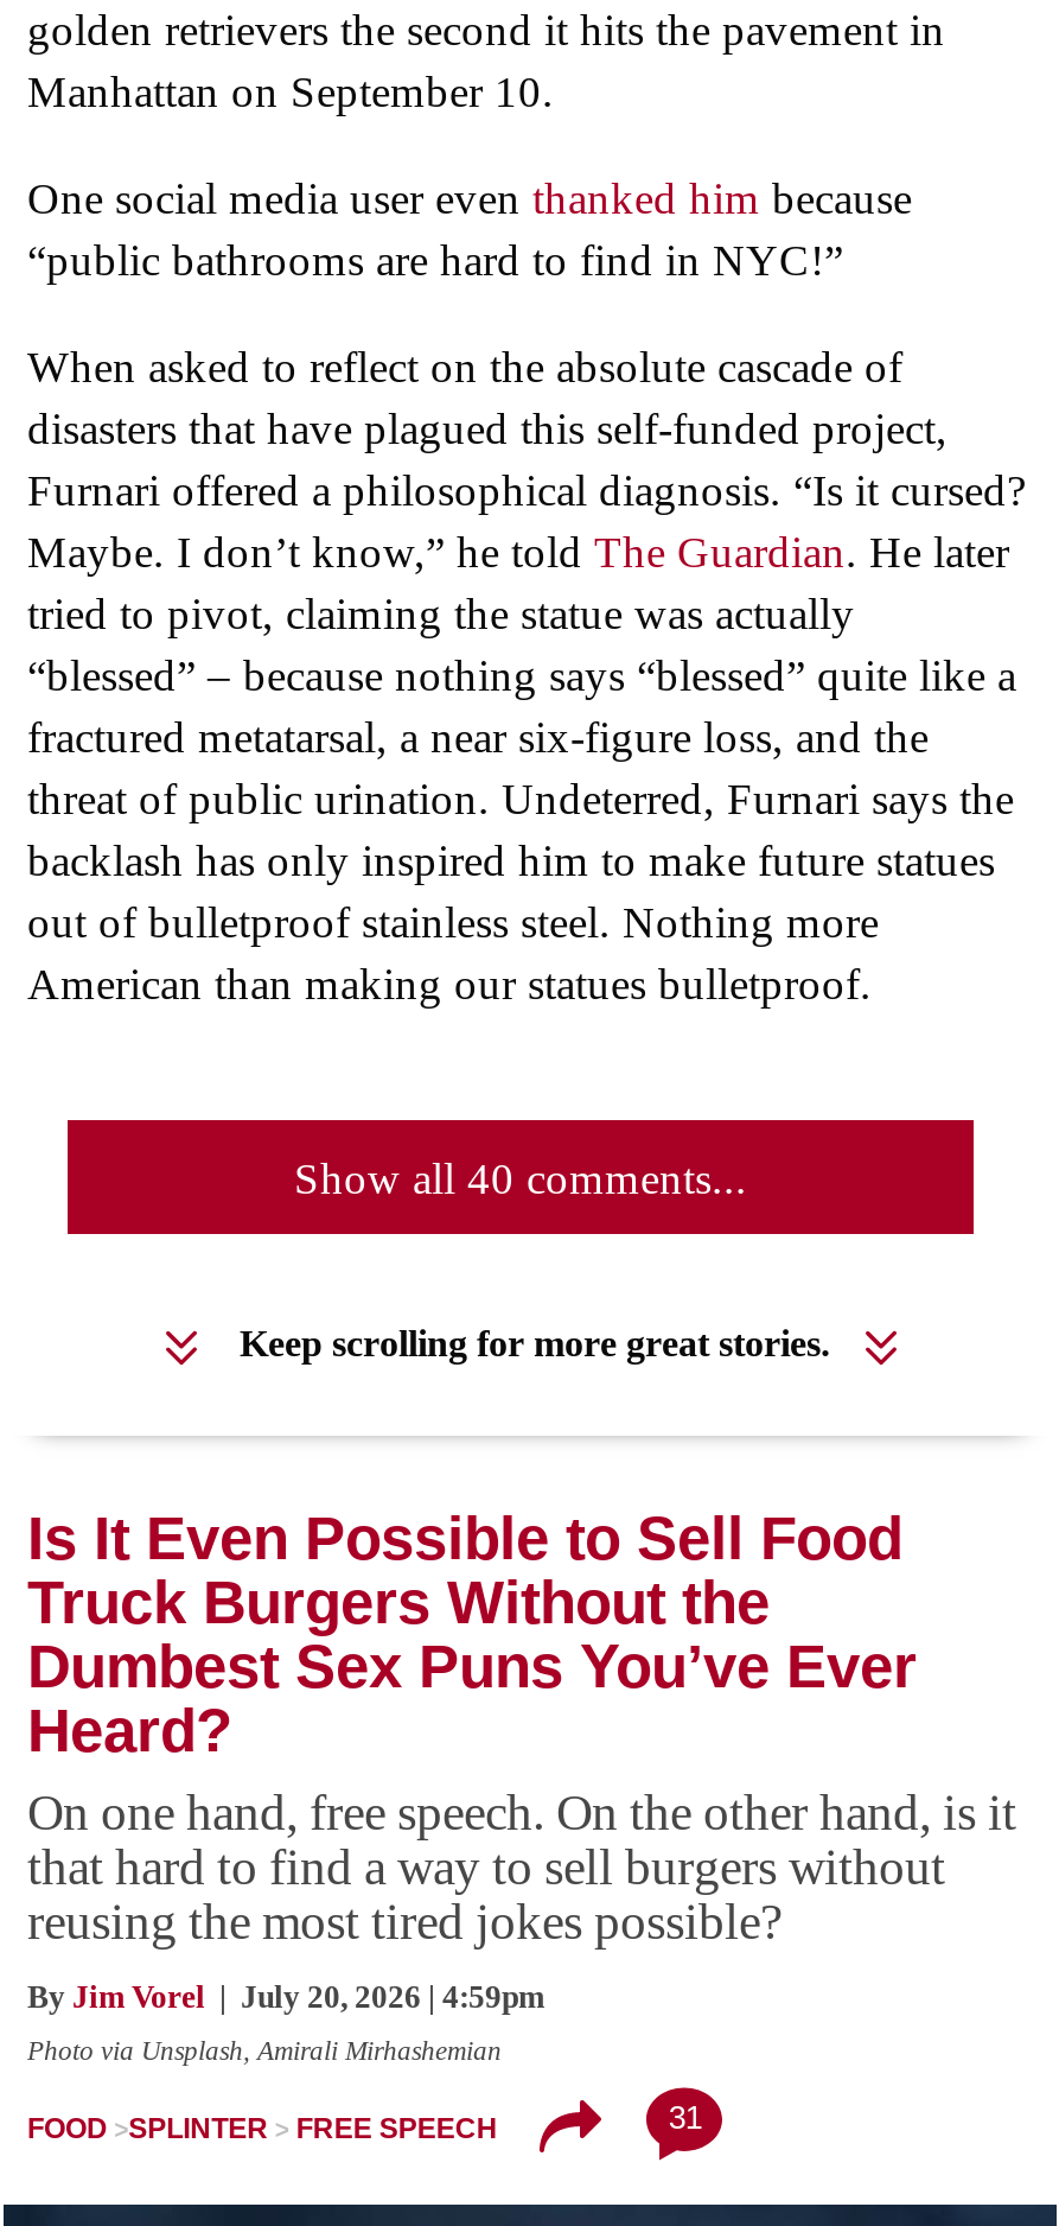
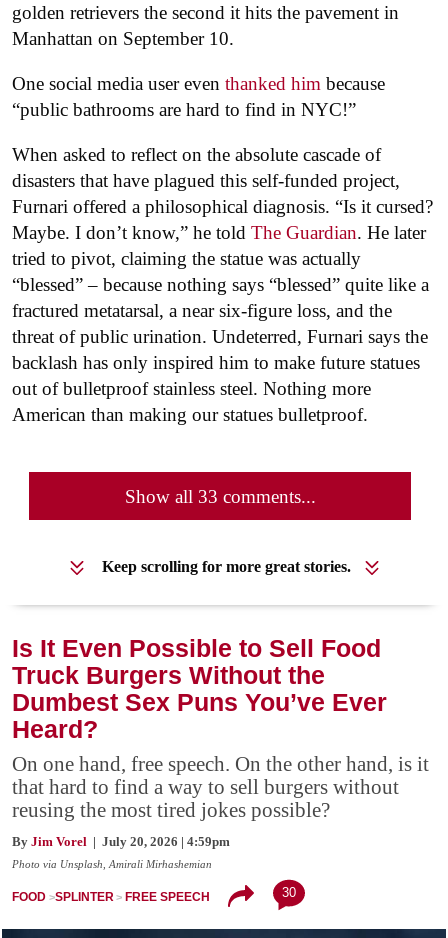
[294,1154,747,1204] Show all 40 comments... -> [124,486,315,507] Show all 33 comments...
[668,2099,702,2135] 31 -> [282,884,296,899] 30

